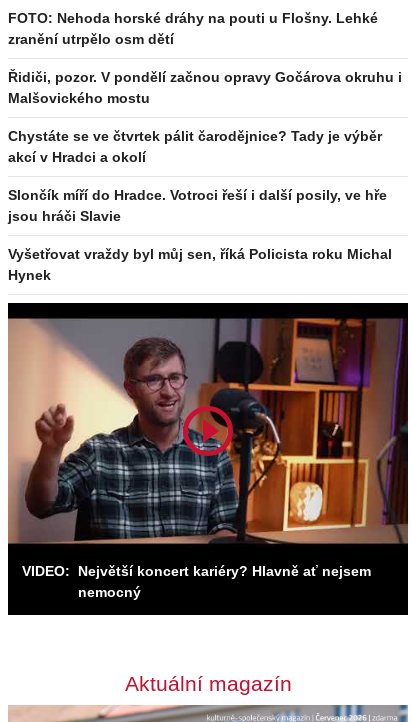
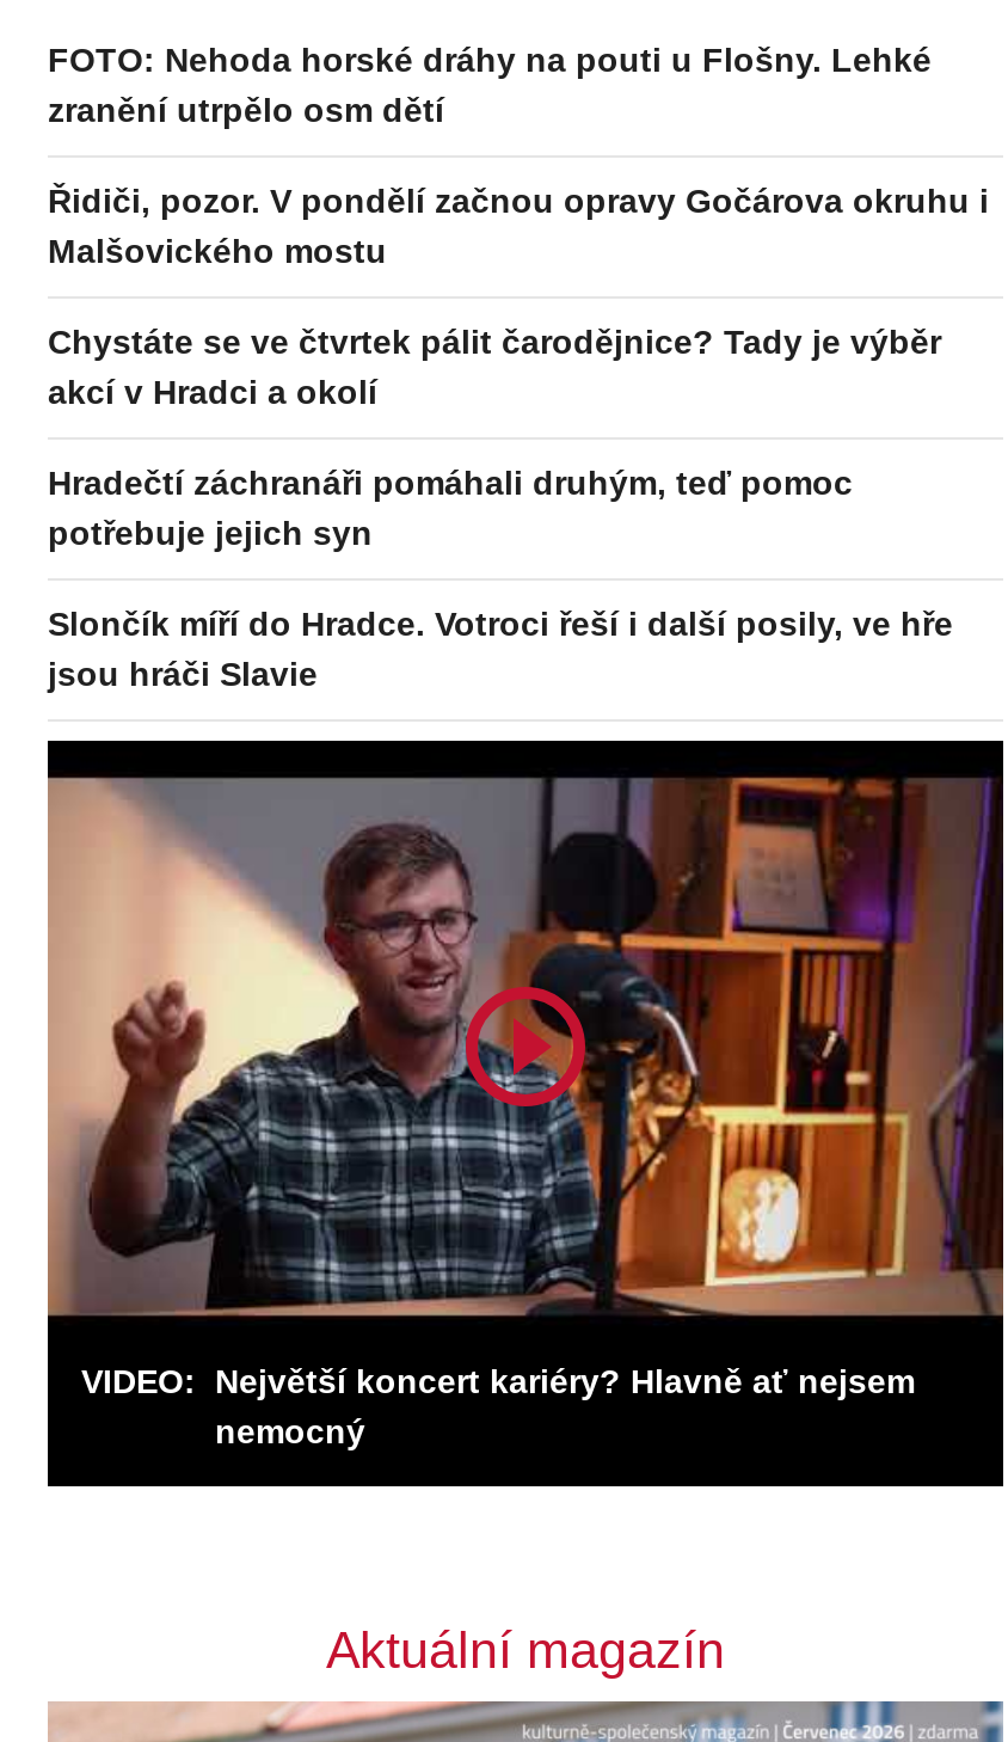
none -> [48,463,853,551] Hradečtí záchranáři pomáhali druhým, teď pomoc | potřebuje jejich syn
moved [8,187,387,224] -> [48,604,953,692]: Slončík míří do Hradce. Votroci řeší i další posily, ve hře | jsou hráči Slavie
[8,246,392,283] Vyšetřovat vraždy byl můj sen, říká Policista roku Michal | Hynek -> none

